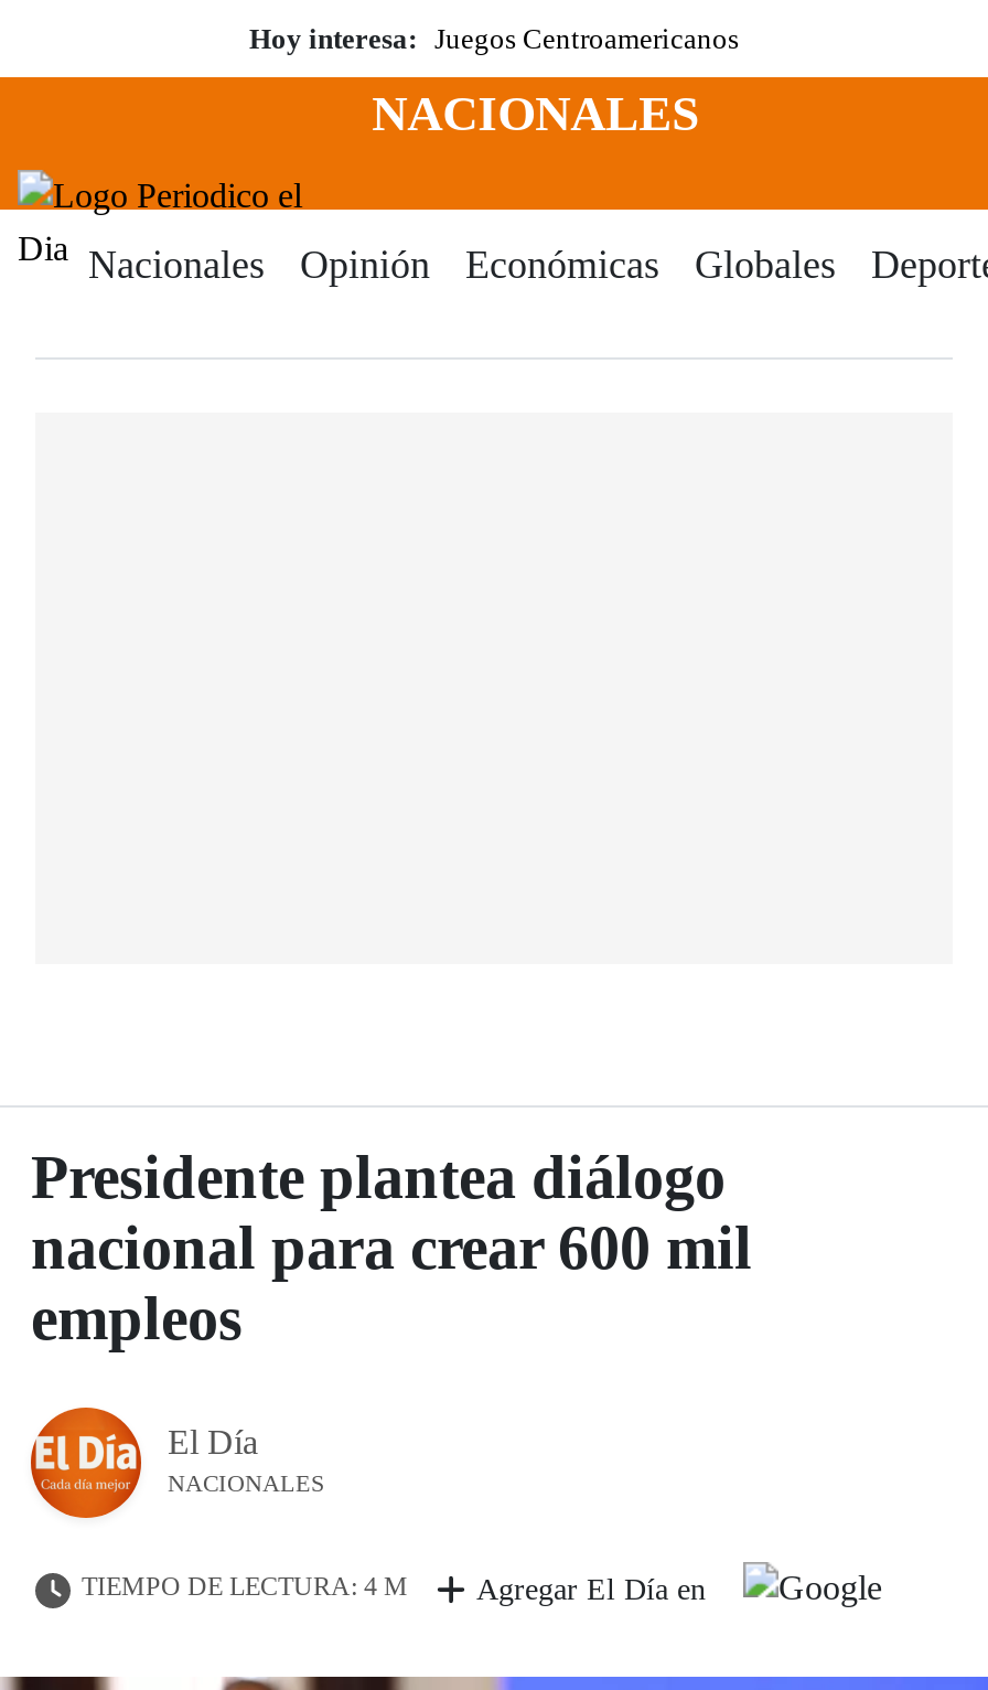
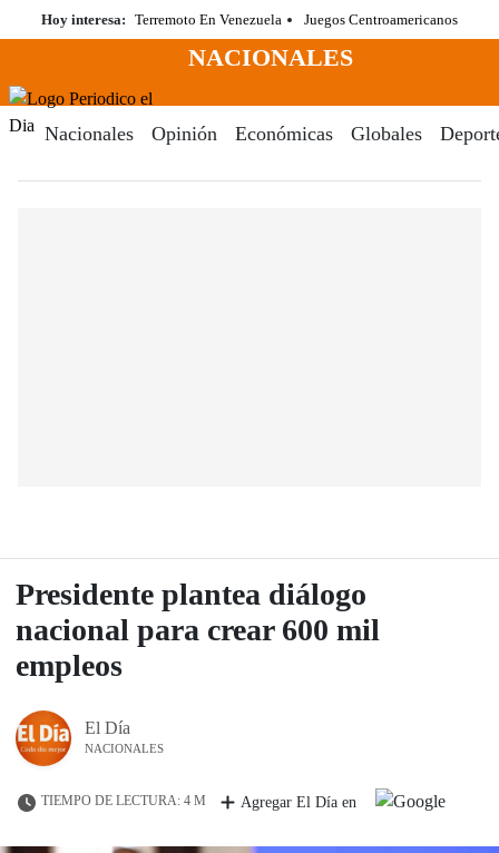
[249,22,739,55] Hoy interesa: Juegos Centroamericanos -> [41,11,458,28] Hoy interesa: Terremoto En Venezuela | Juegos Centroamericanos

